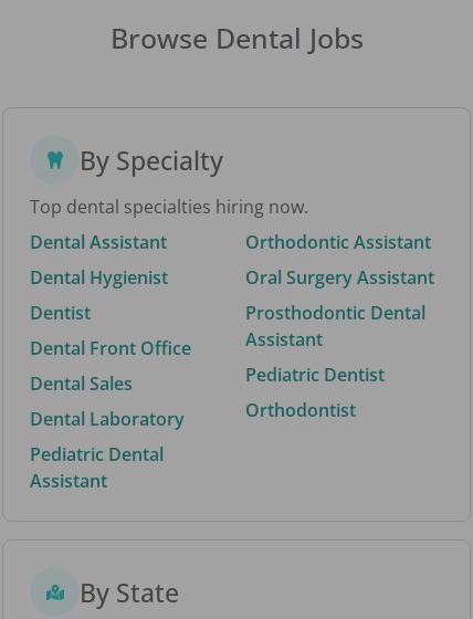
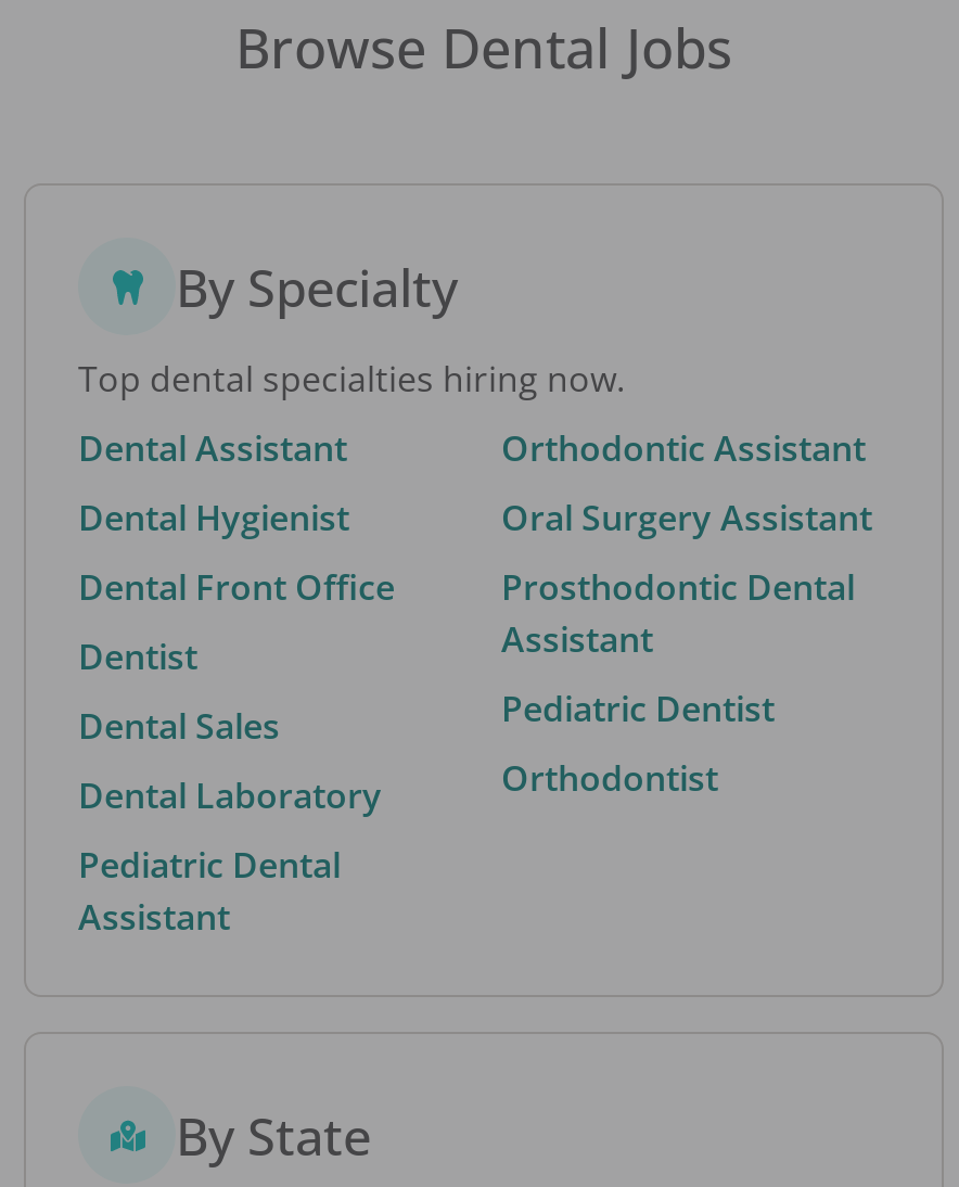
moved [30,301,91,326] -> [78,634,197,681]: Dentist
moved [30,337,191,361] -> [78,564,395,612]: Dental Front Office

